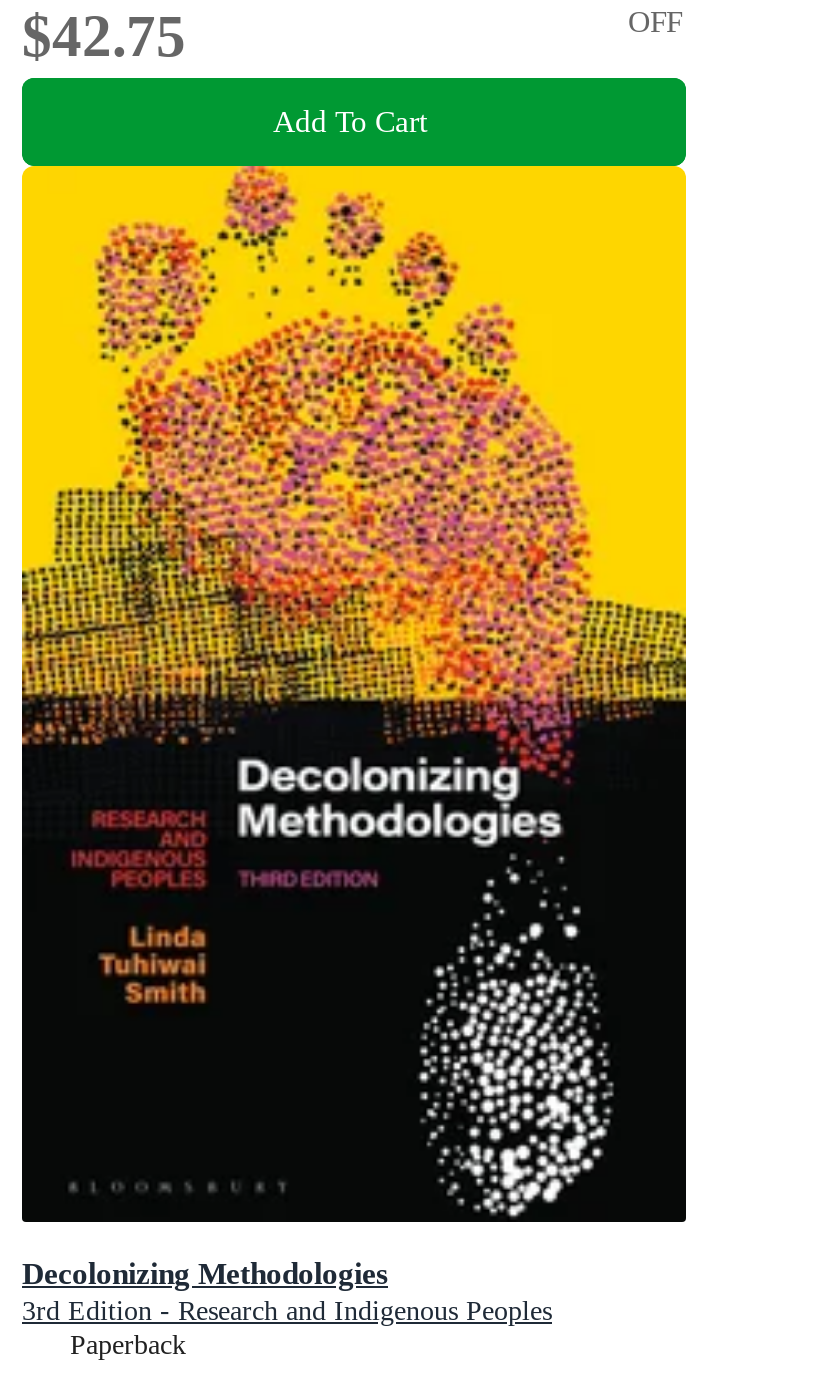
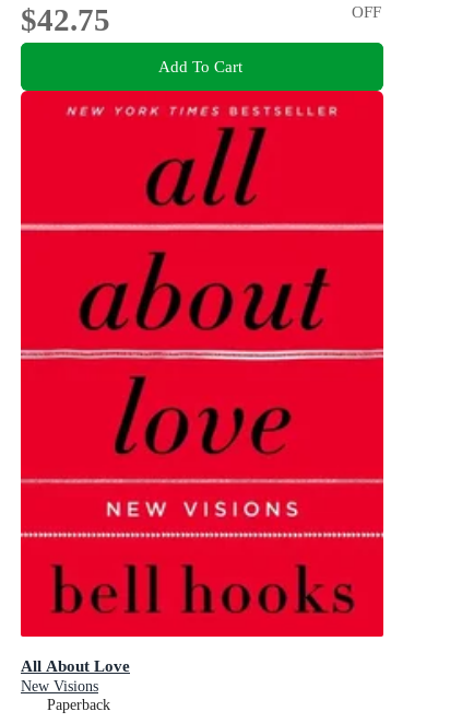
[20,164,688,1326] [image] | Decolonizing Methodologies | 3rd Edition - Research and Indigenous Peoples -> [20,90,384,694] [image] | All About Love | New Visions

